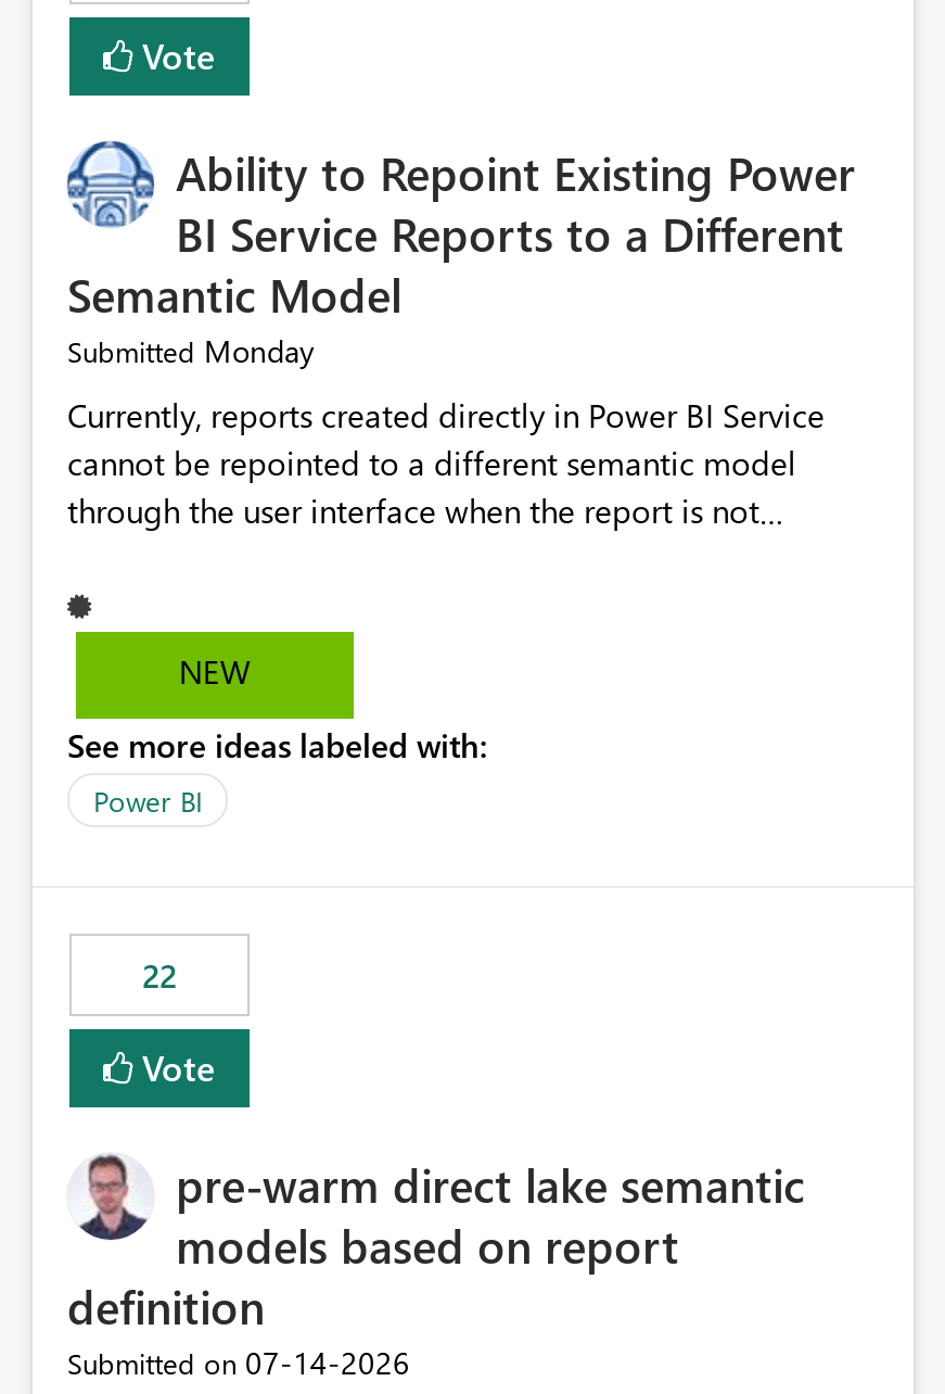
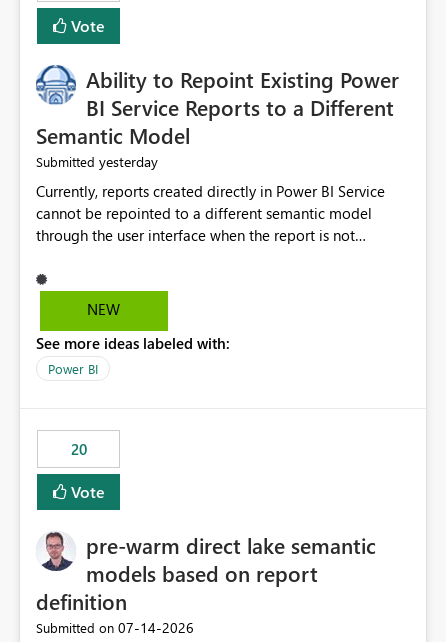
[67,331,315,372] Submitted Monday -> [36,152,158,171] Submitted yesterday
[142,954,177,998] 22 -> [70,439,86,459] 20

